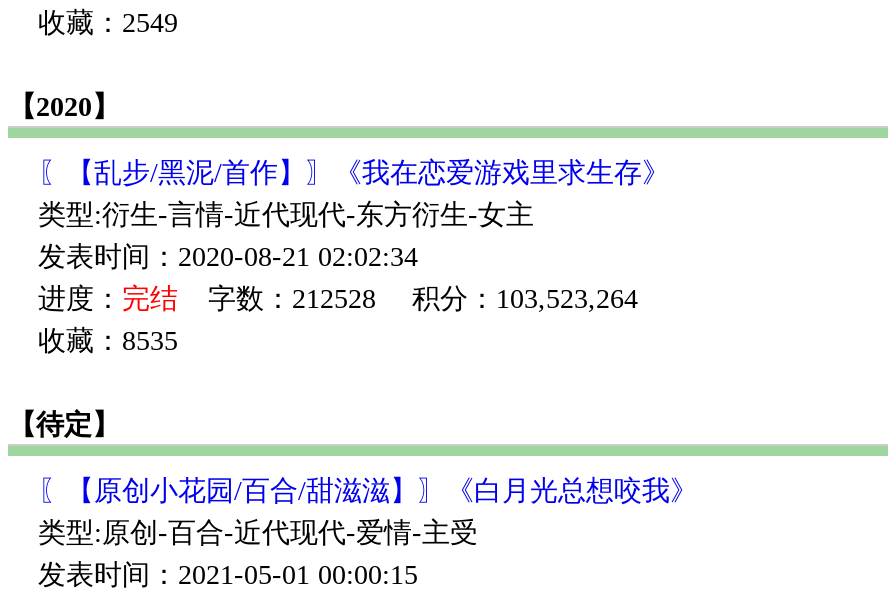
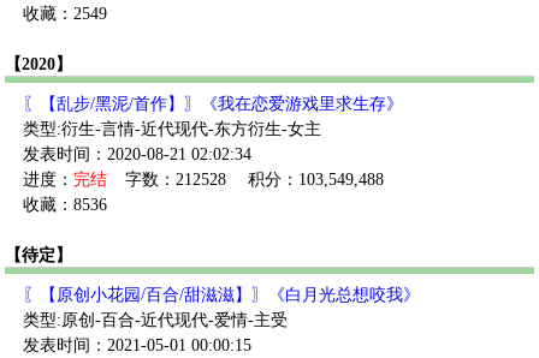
[38,284,638,314] 进度：完结 字数：212528 积分：103,523,264 -> [23,171,384,189] 进度：完结 字数：212528 积分：103,549,488
[38,326,178,356] 收藏：8535 -> [23,196,107,214] 收藏：8536

